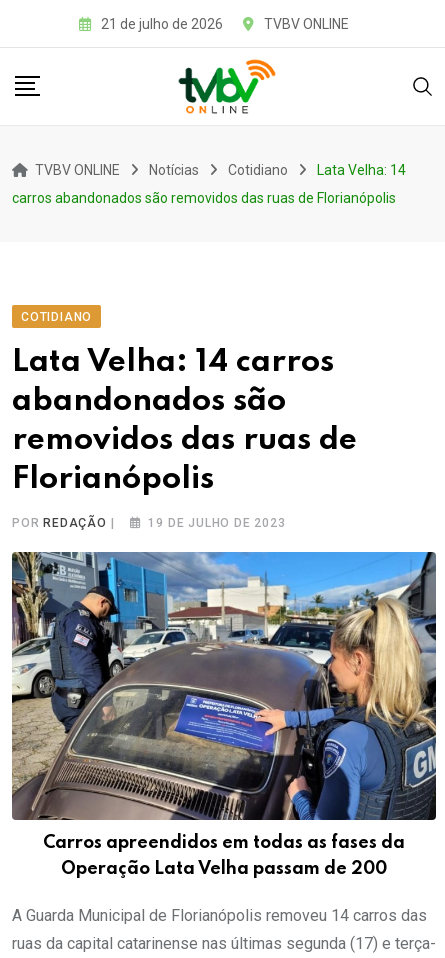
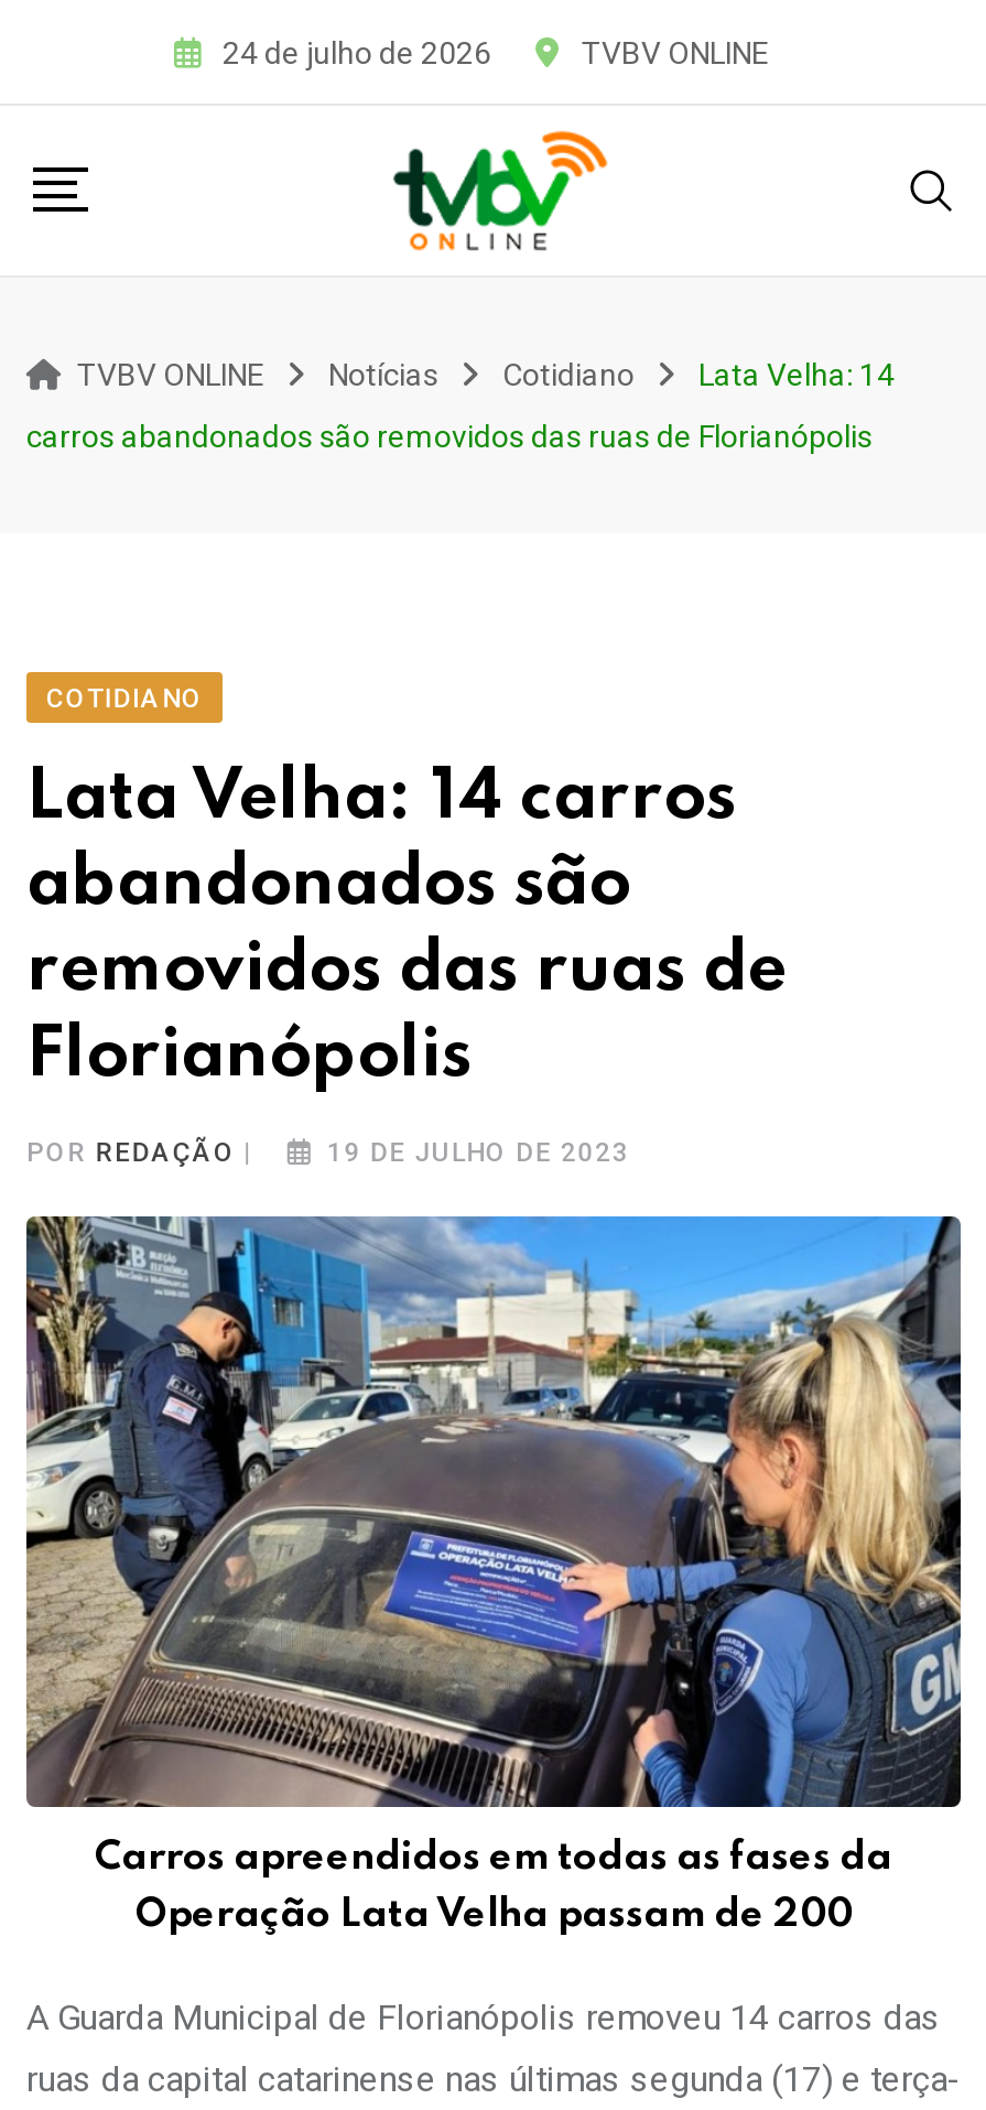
[101,15,223,31] 21 de julho de 2026 -> [223,34,491,69] 24 de julho de 2026

